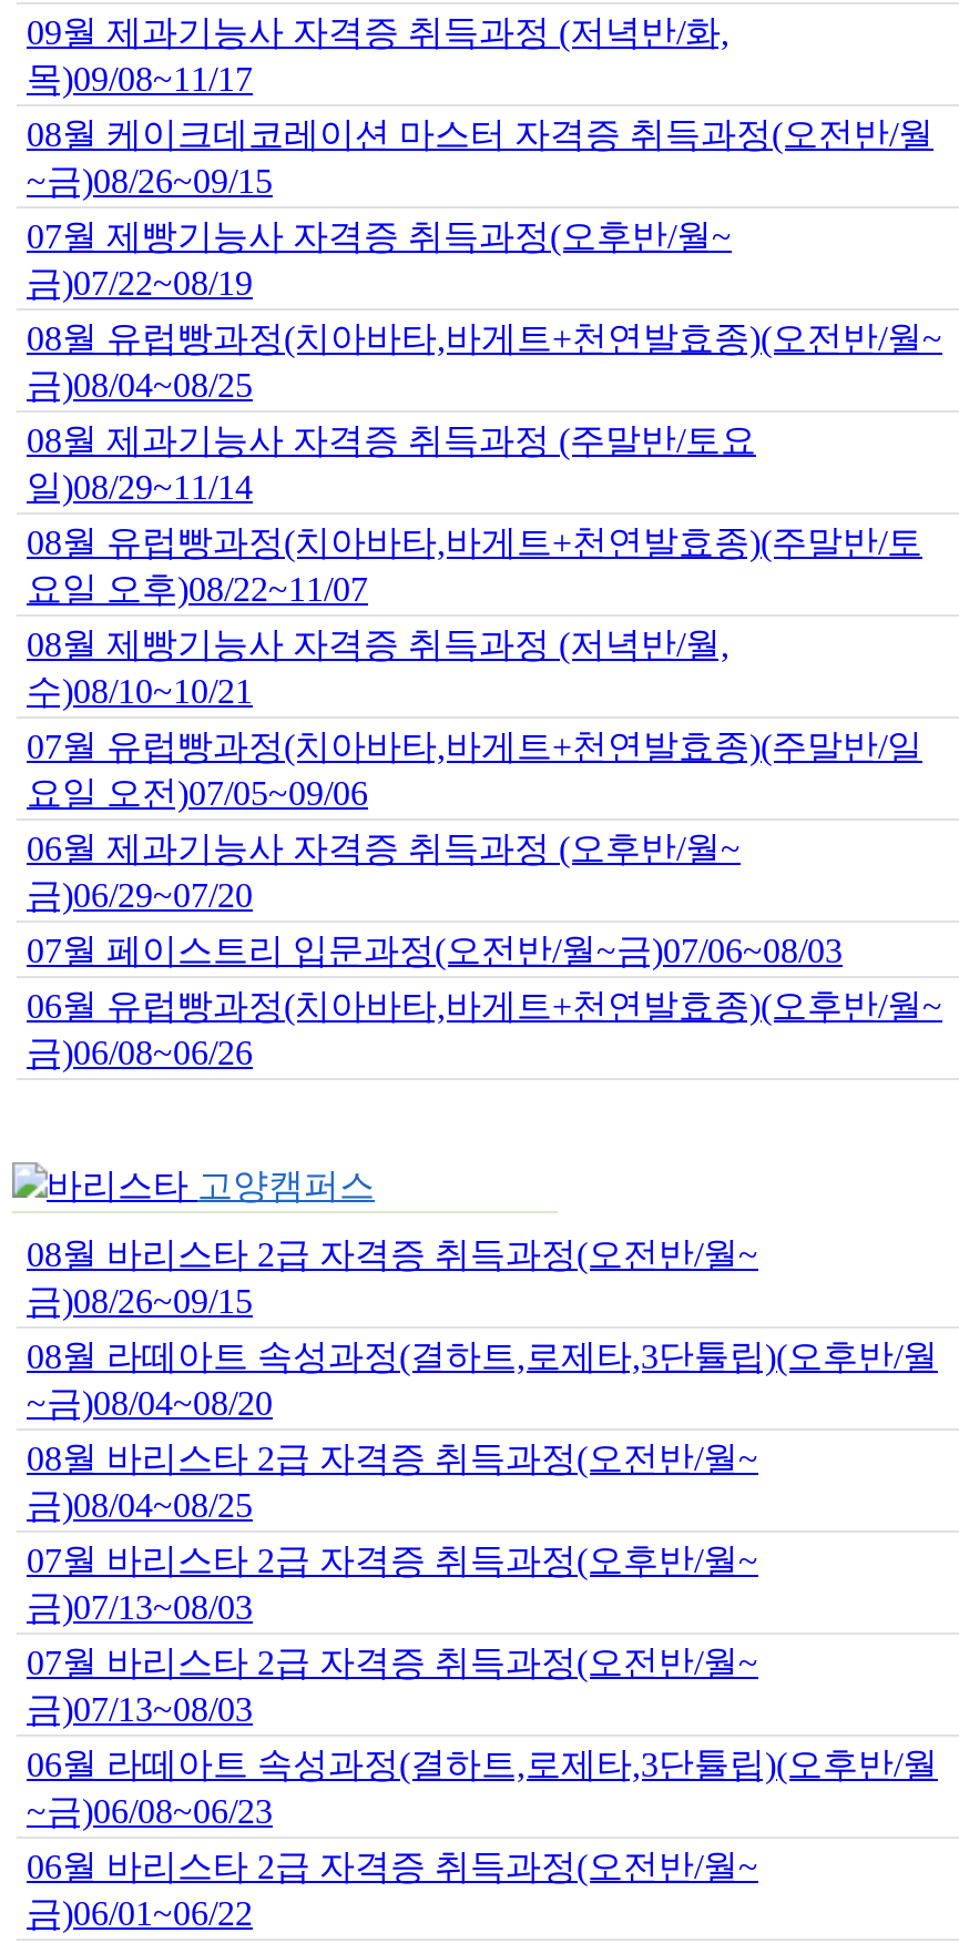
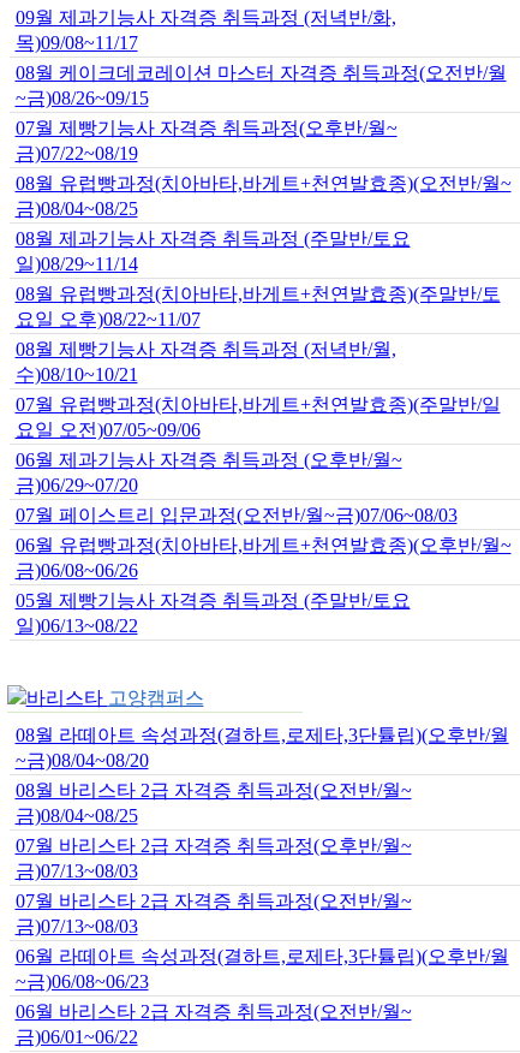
none -> [15,590,410,636] 05월 제빵기능사 자격증 취득과정 (주말반/토요 | 일)06/13~08/22
moved [47,1166,375,1204] -> [26,687,204,708]: 바리스타 고양캠퍼스
[27,1235,758,1320] 08월 바리스타 2급 자격증 취득과정(오전반/월~ | 금)08/26~09/15 -> none

